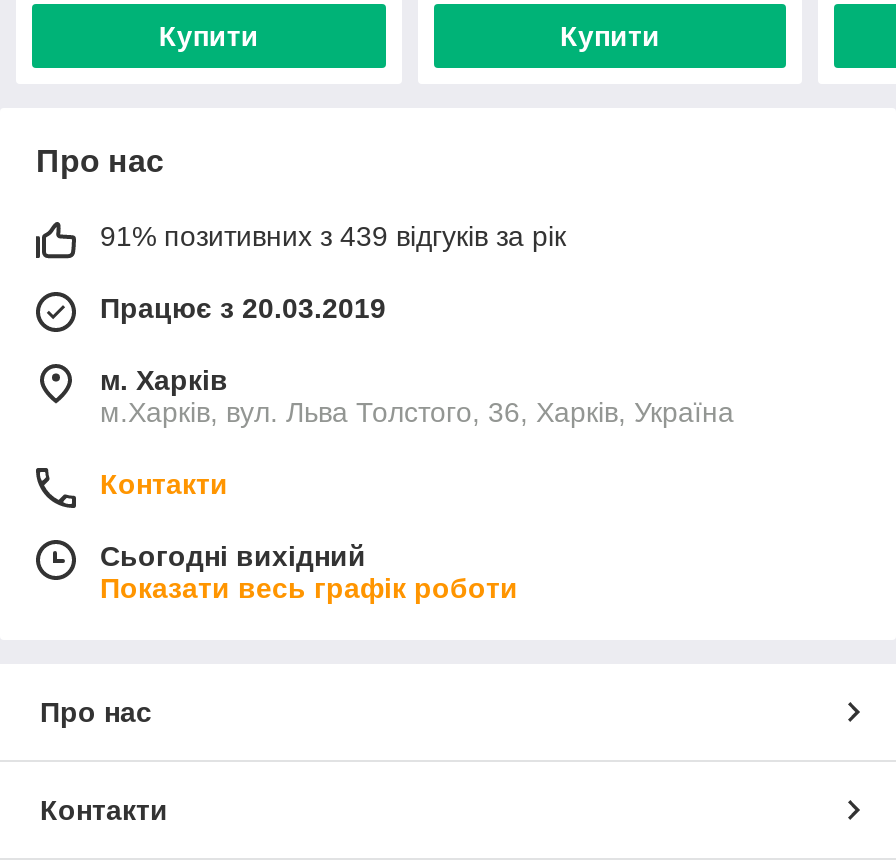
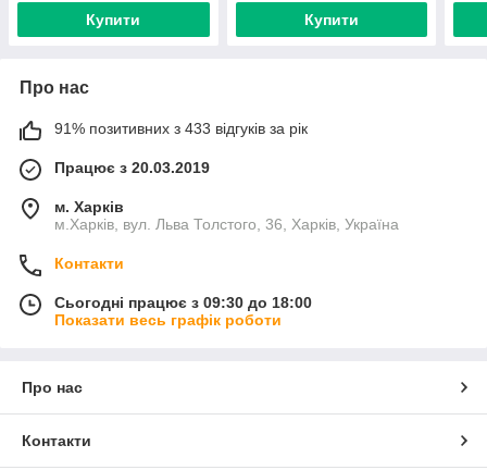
[100,220,566,252] 91% позитивних з 439 відгуків за рік -> [54,119,308,137] 91% позитивних з 433 відгуків за рік
[100,540,366,572] Сьогодні вихідний -> [54,294,312,311] Сьогодні працює з 09:30 до 18:00

